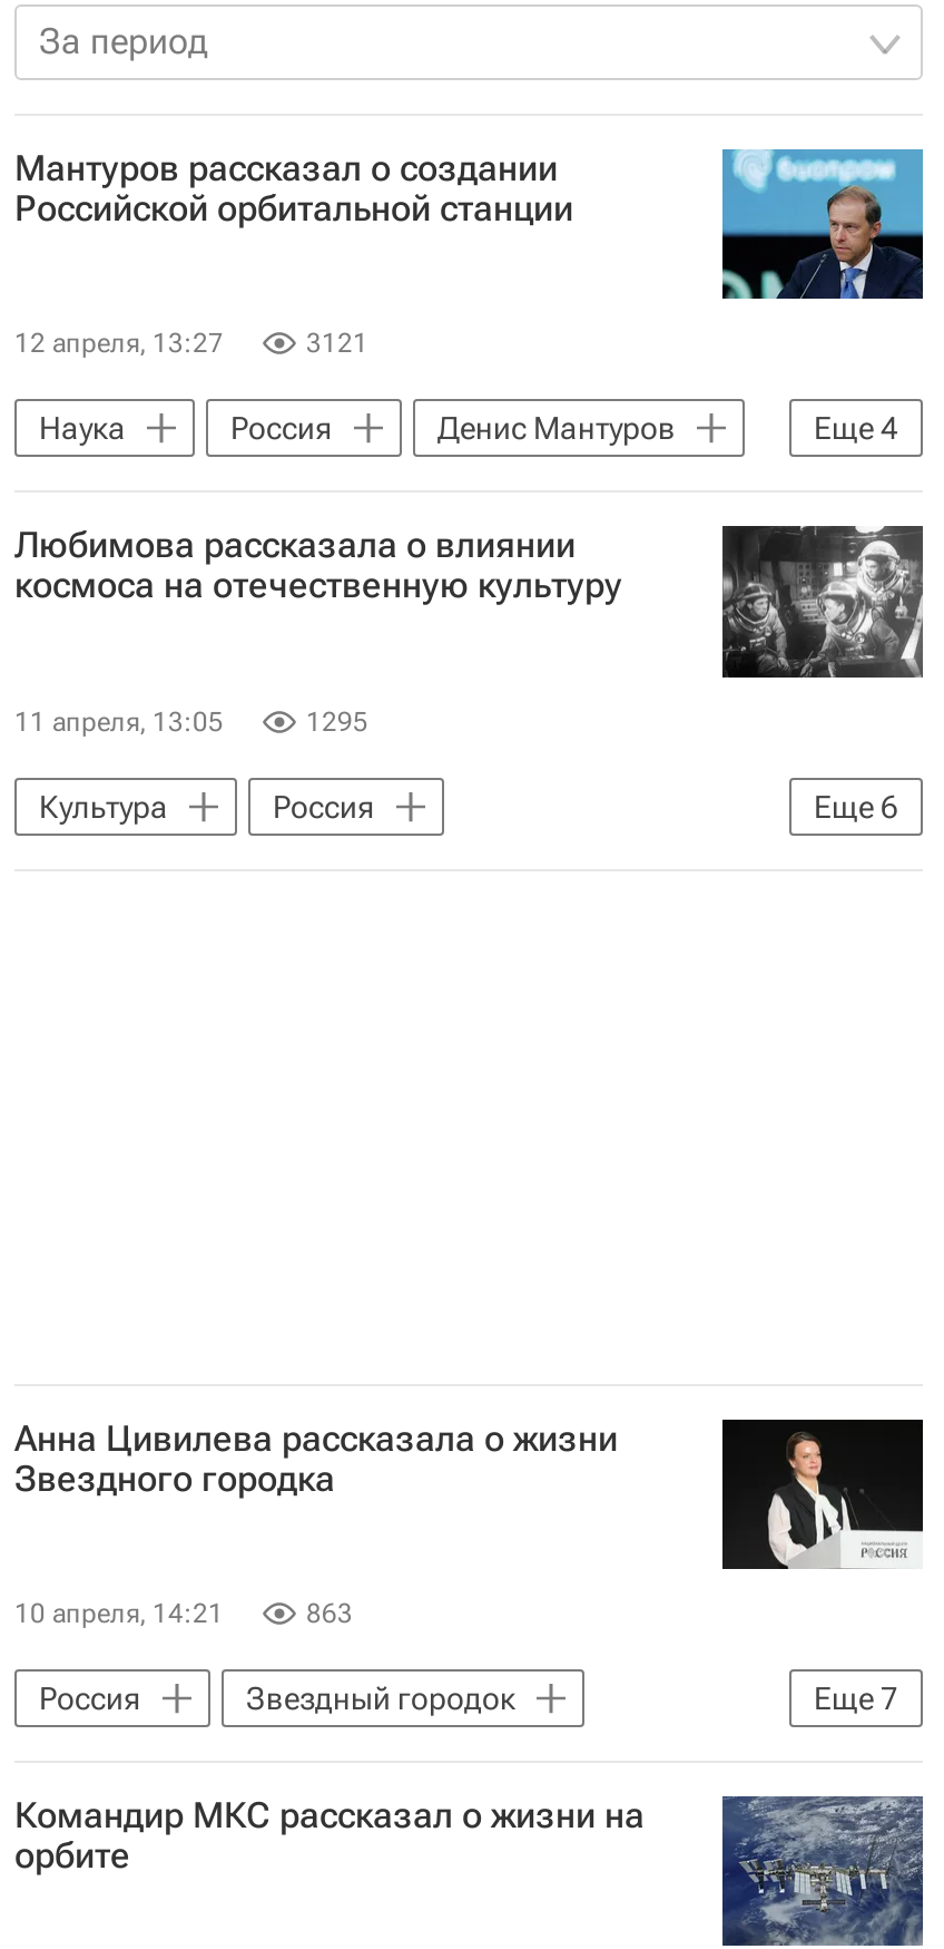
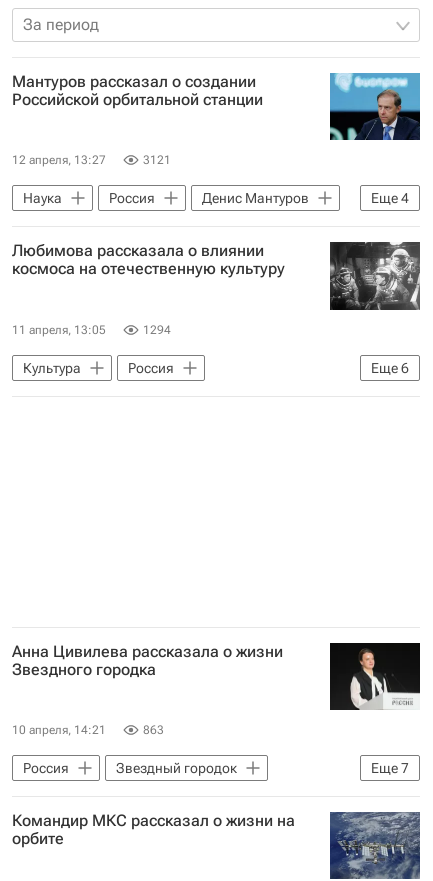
[306,705,368,737] 1295 -> [143,322,171,336] 1294

